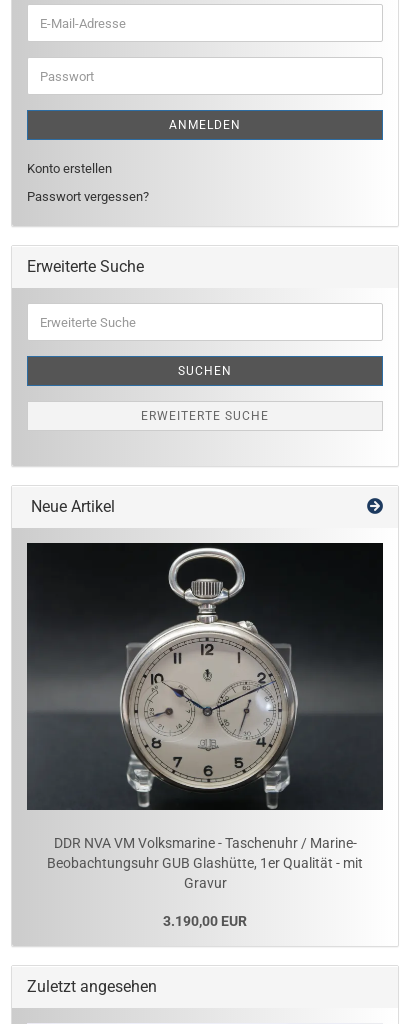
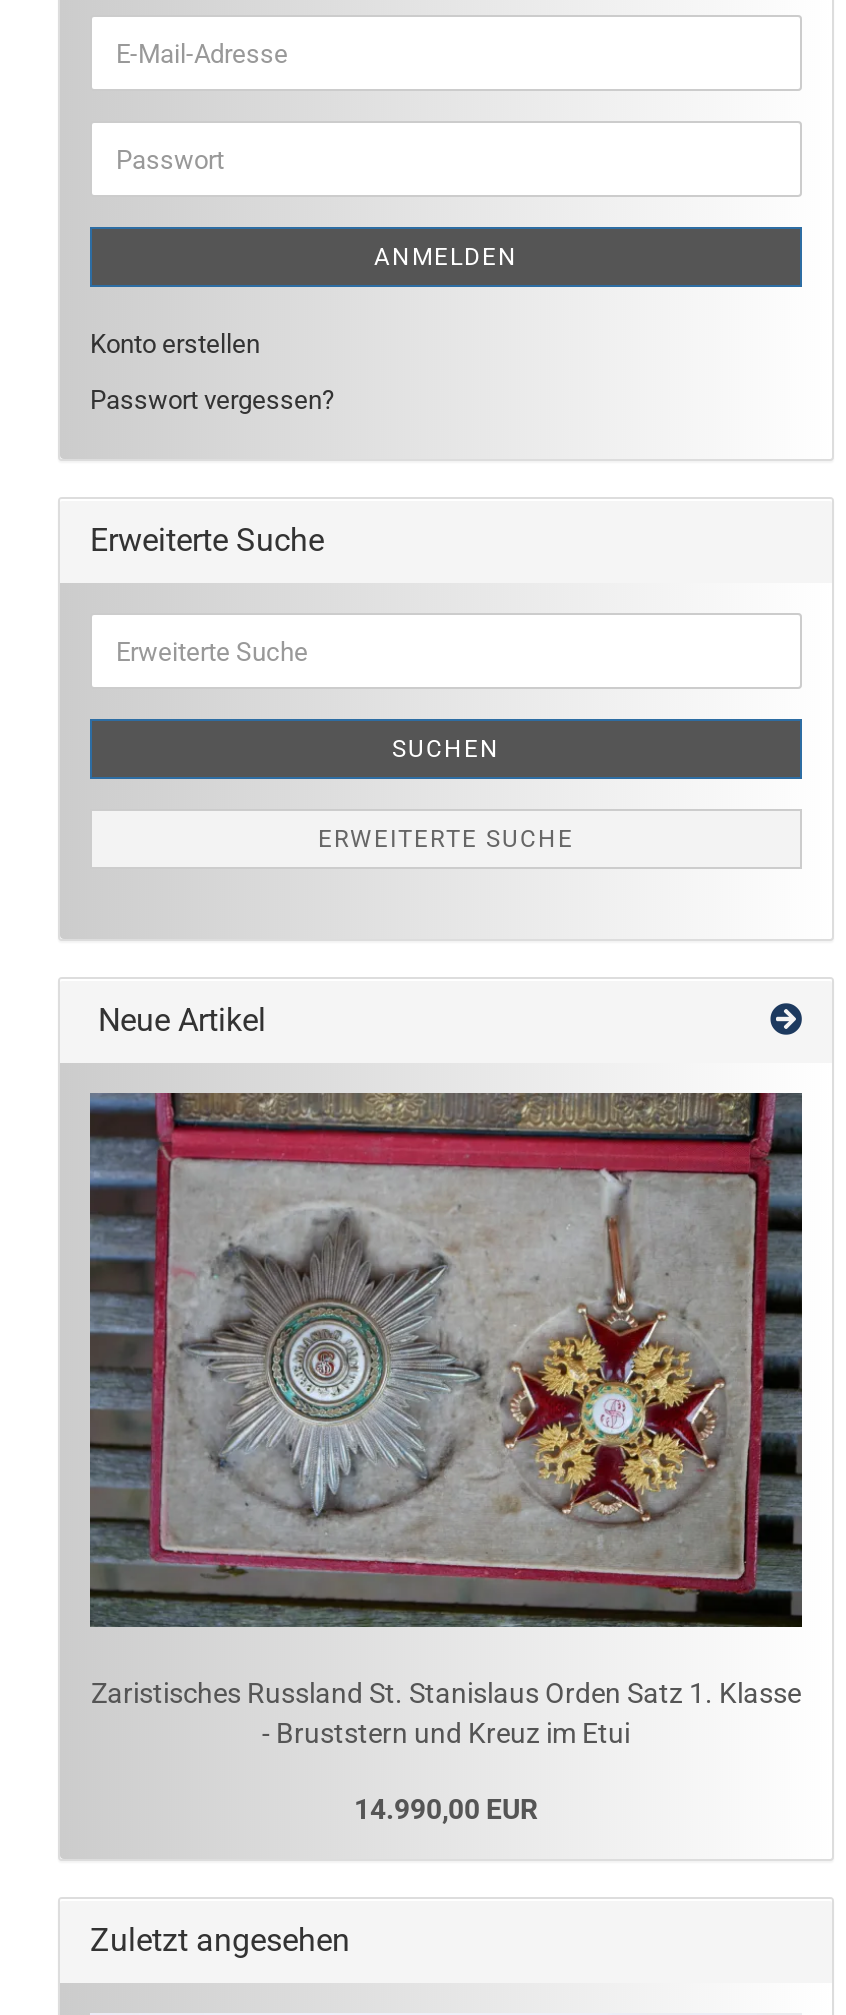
[27,542,383,891] [image] | DDR NVA VM Volksmarine - Taschenuhr / Marine- | Beobachtungsuhr GUB Glashütte, 1er Qualität - mit | Gravur -> [88,1091,804,1749] [image] | Zaristisches Russland St. Stanislaus Orden Satz 1. Klasse | - Bruststern und Kreuz im Etui
[163,913,247,929] 3.190,00 EUR -> [354,1793,538,1825] 14.990,00 EUR

